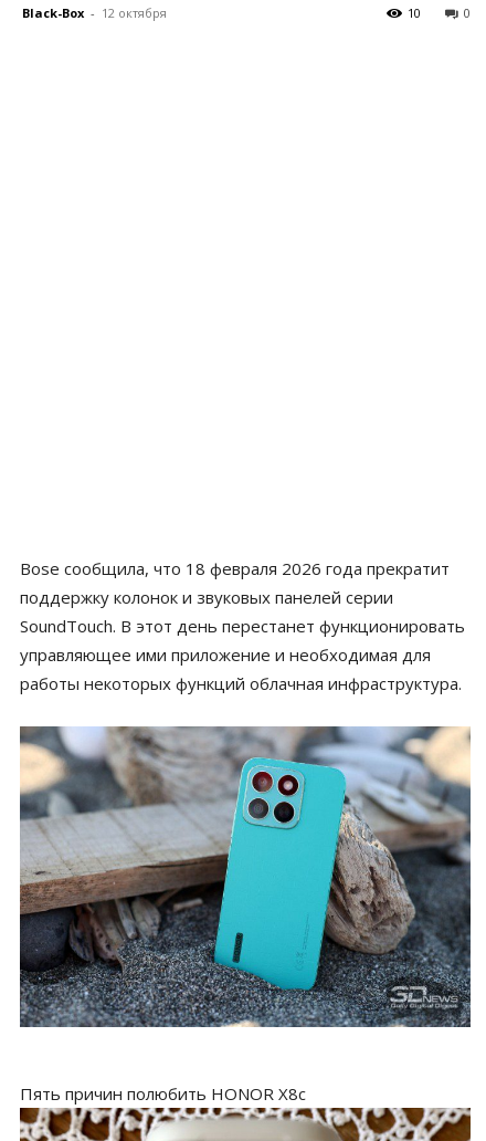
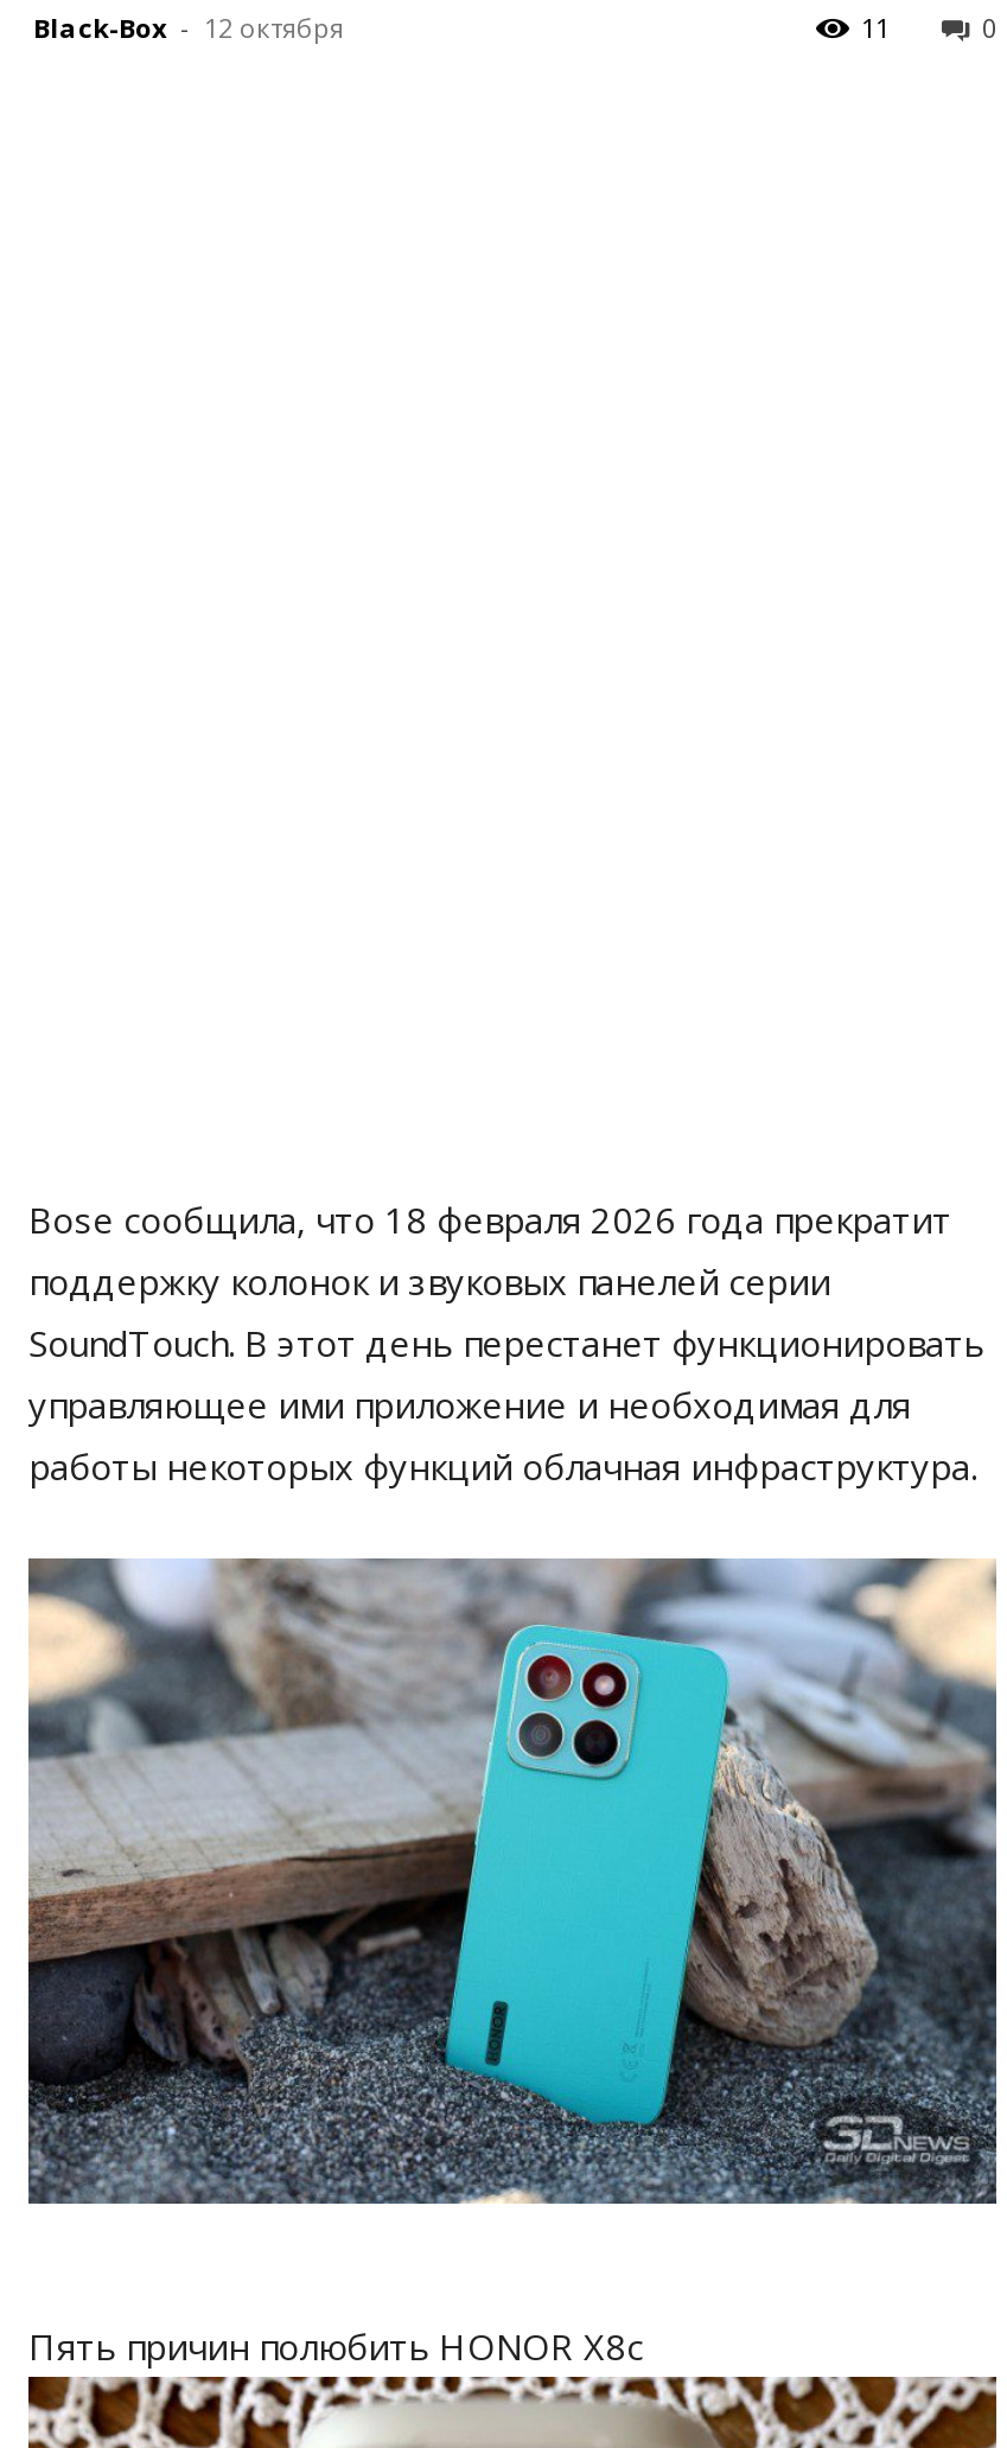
[408,4,421,21] 10 -> [861,9,890,45] 11

